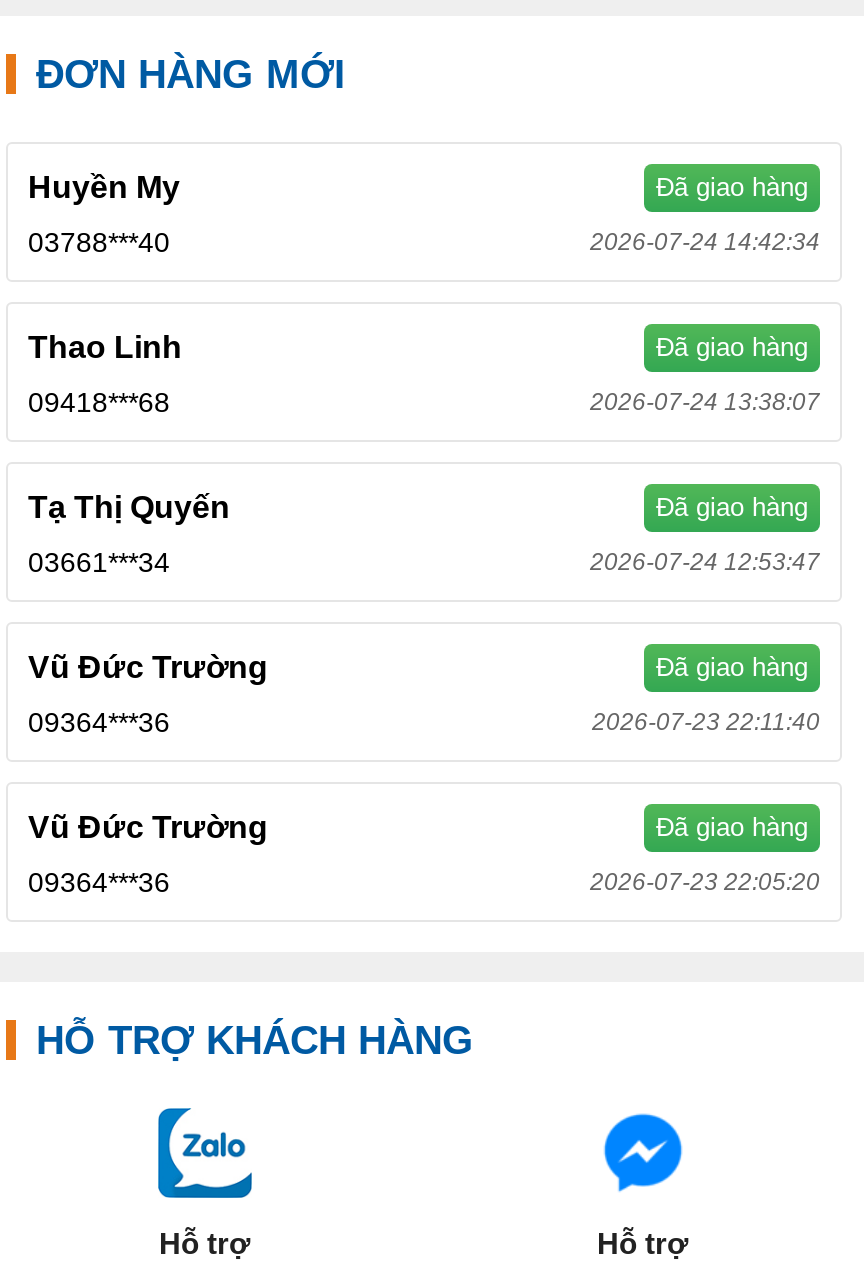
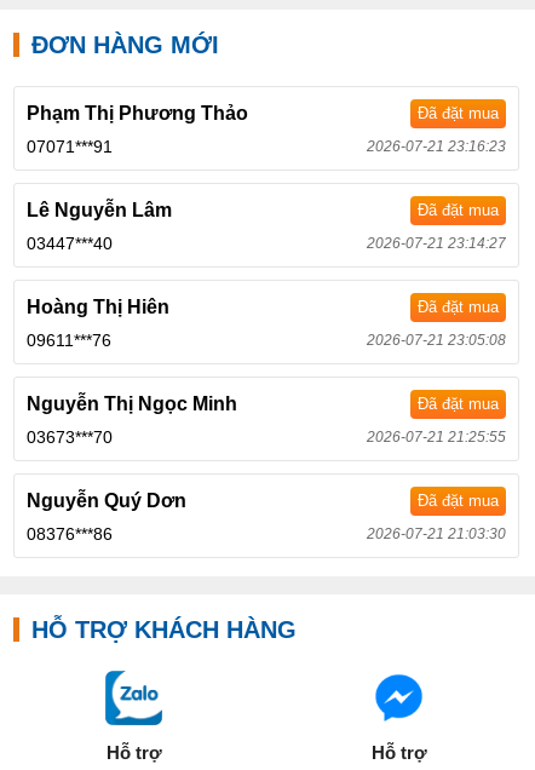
[28,170,808,204] Huyền My | Đã giao hàng -> [27,103,499,123] Phạm Thị Phương Thảo | Đã đặt mua
[28,226,820,258] 03788***40 | 2026-07-24 14:42:34 -> [27,137,506,156] 07071***91 | 2026-07-21 23:16:23
[28,330,808,364] Thao Linh | Đã giao hàng -> [27,200,499,220] Lê Nguyễn Lâm | Đã đặt mua
[28,386,820,418] 09418***68 | 2026-07-24 13:38:07 -> [27,234,506,253] 03447***40 | 2026-07-21 23:14:27
[28,490,808,524] Tạ Thị Quyến | Đã giao hàng -> [27,296,499,317] Hoàng Thị Hiên | Đã đặt mua
[28,546,820,578] 03661***34 | 2026-07-24 12:53:47 -> [27,330,506,350] 09611***76 | 2026-07-21 23:05:08
[28,650,808,684] Vũ Đức Trường | Đã giao hàng -> [27,393,499,414] Nguyễn Thị Ngọc Minh | Đã đặt mua
[28,706,820,738] 09364***36 | 2026-07-23 22:11:40 -> [27,427,506,447] 03673***70 | 2026-07-21 21:25:55
[28,810,808,844] Vũ Đức Trường | Đã giao hàng -> [27,490,499,511] Nguyễn Quý Dơn | Đã đặt mua
[28,866,820,898] 09364***36 | 2026-07-23 22:05:20 -> [27,524,506,543] 08376***86 | 2026-07-21 21:03:30

